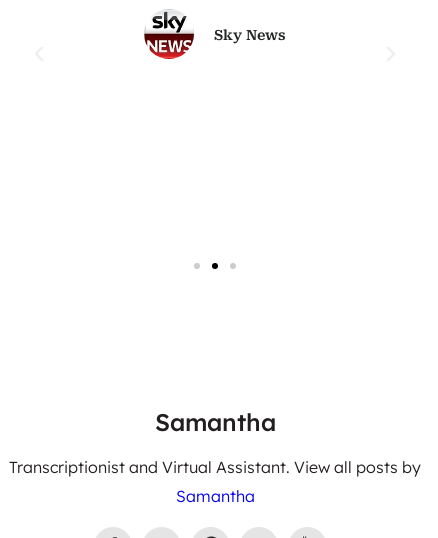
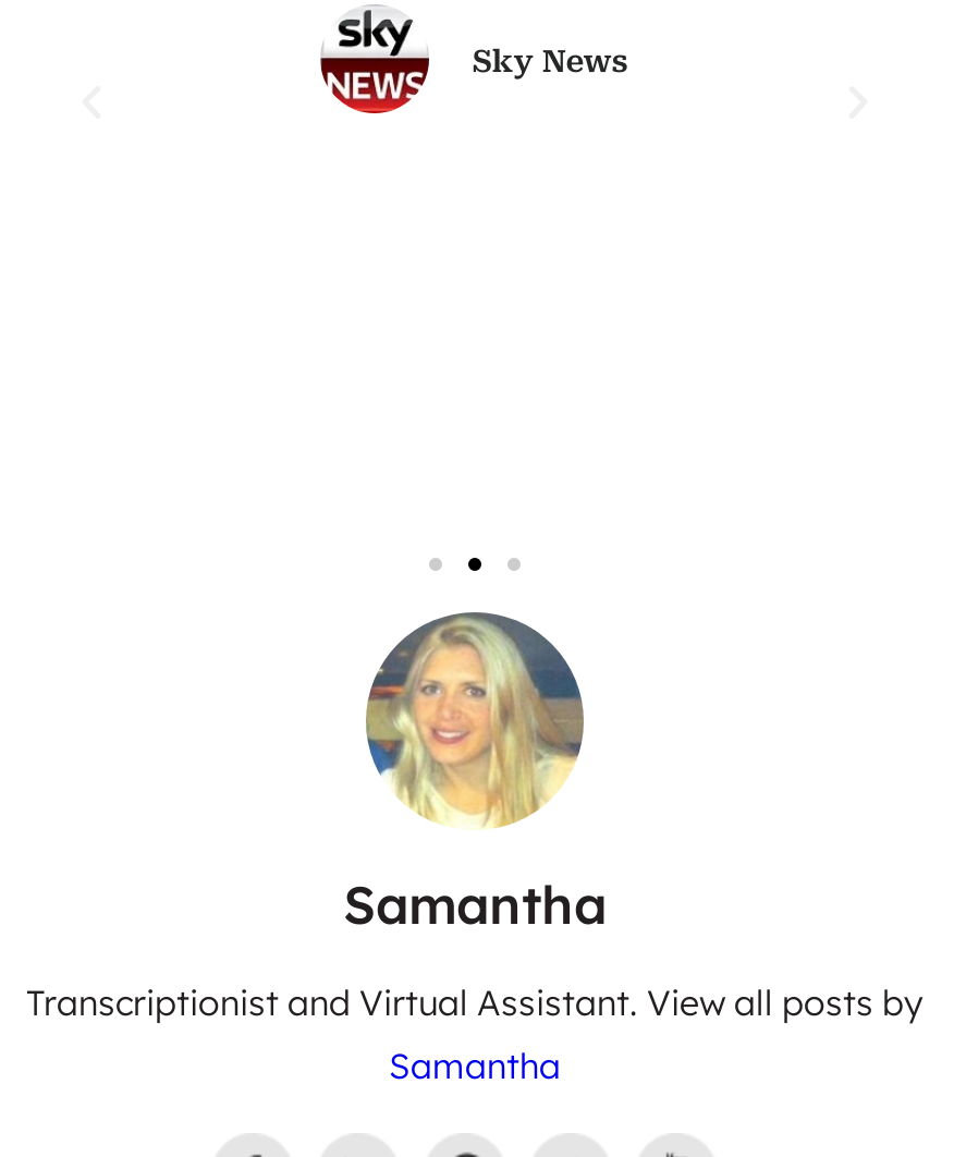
none -> [364,610,586,830] [image]

